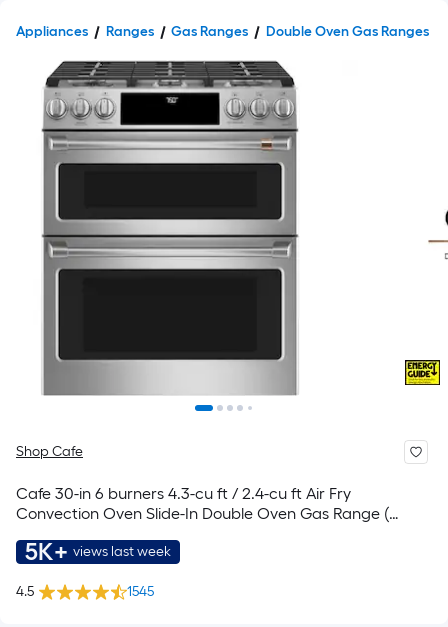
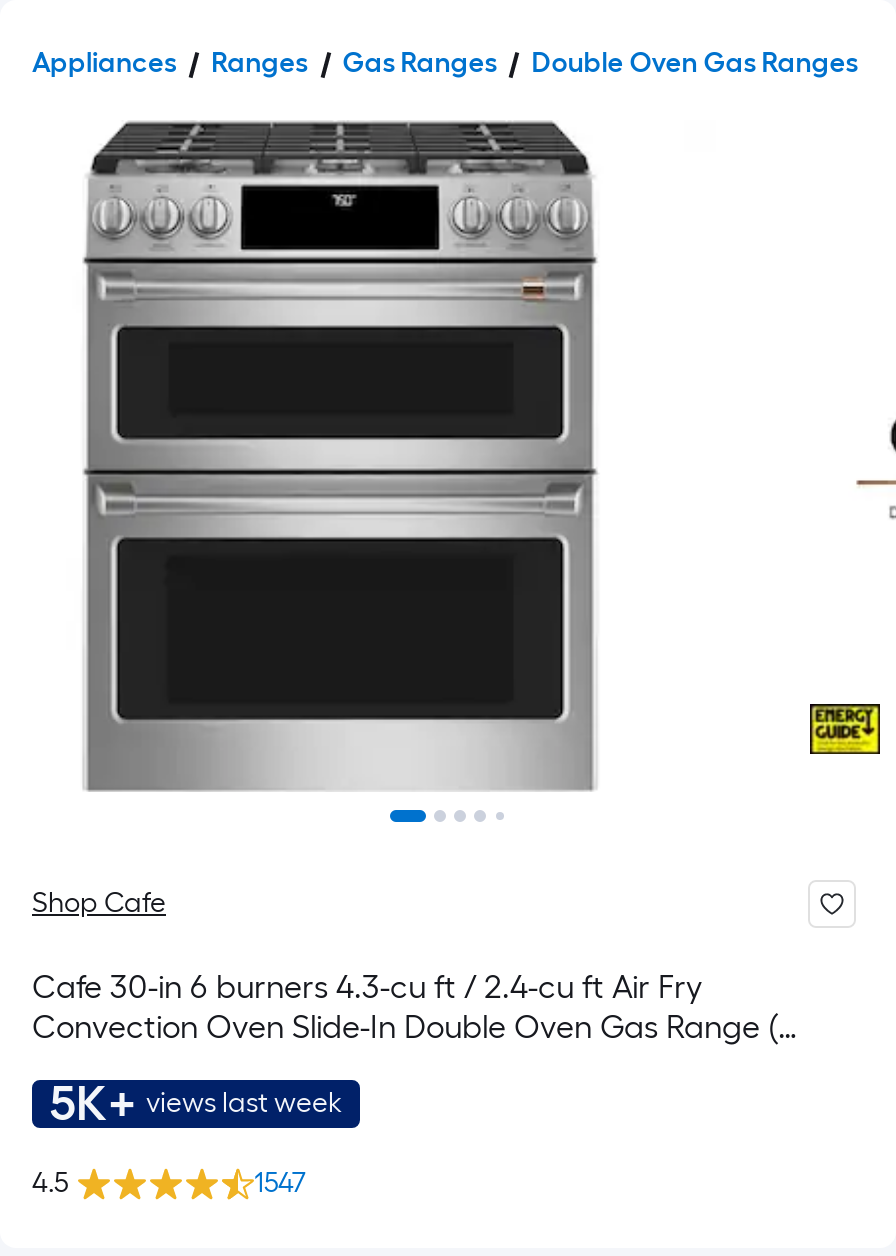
[404,352,441,386] [image] -> [808,702,882,770] [image]
[127,583,154,600] 1545 -> [254,1166,306,1200] 1547

